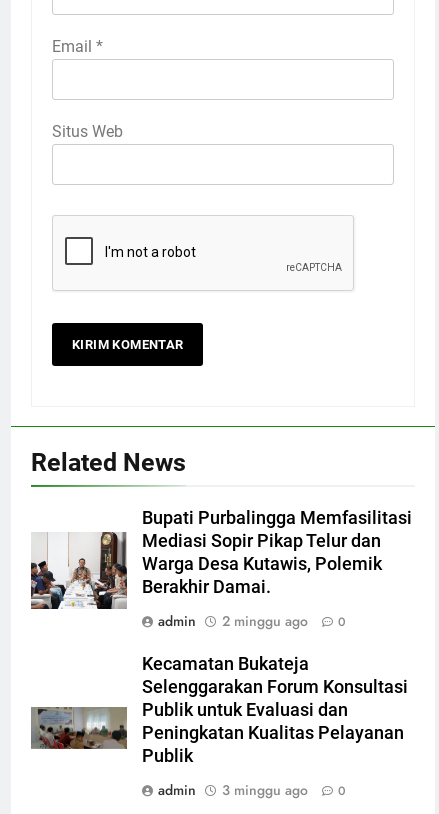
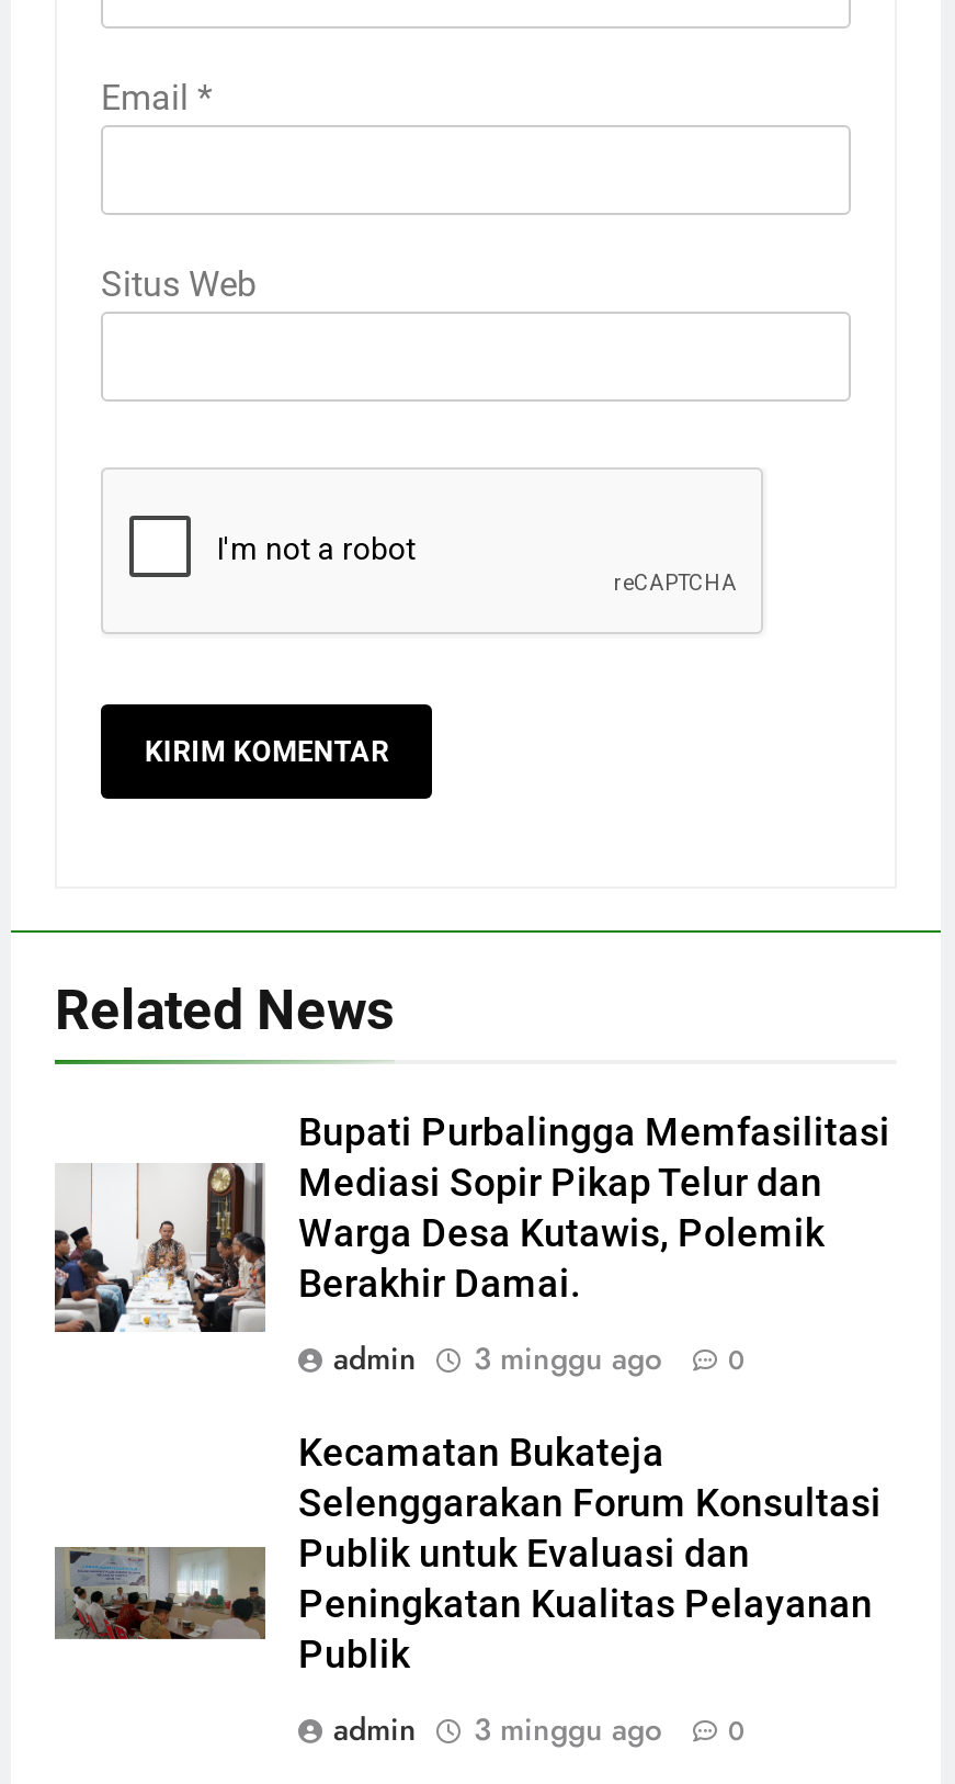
[158,611,346,631] admin 2 minggu ago 0 -> [333,1337,746,1380] admin 3 minggu ago 0

